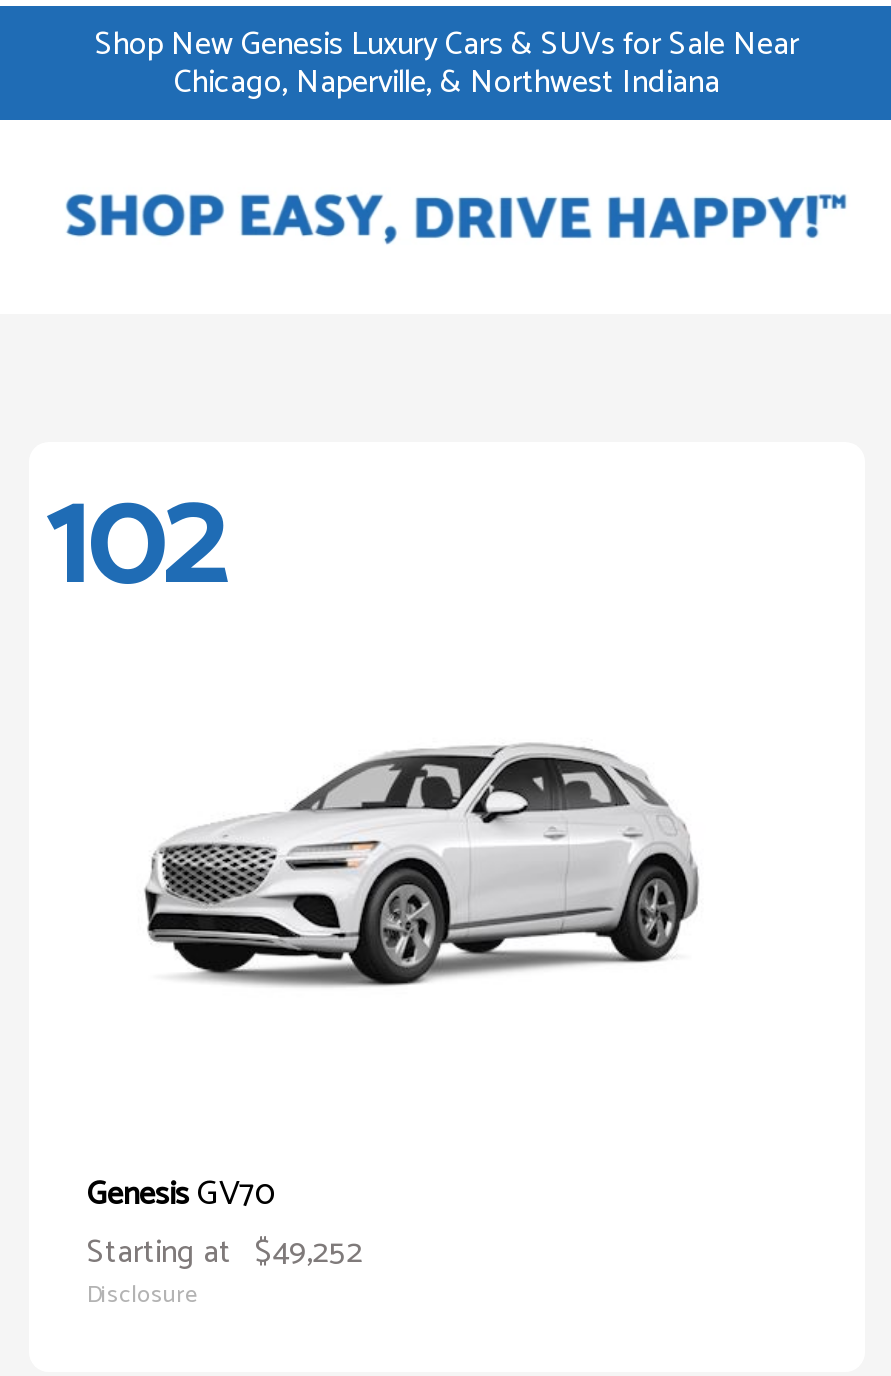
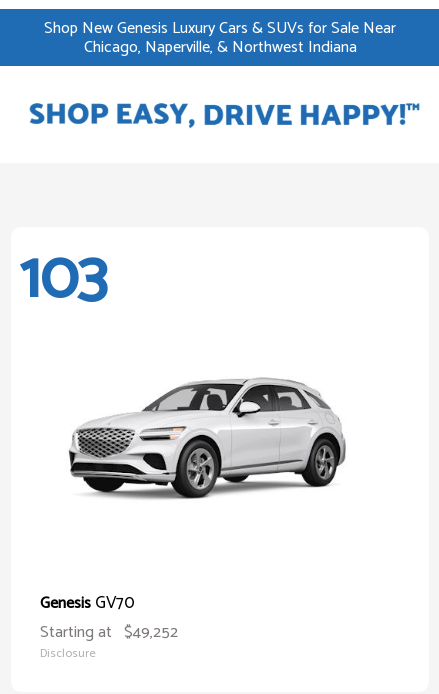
[47,442,225,652] 102 -> [20,227,107,332] 103

